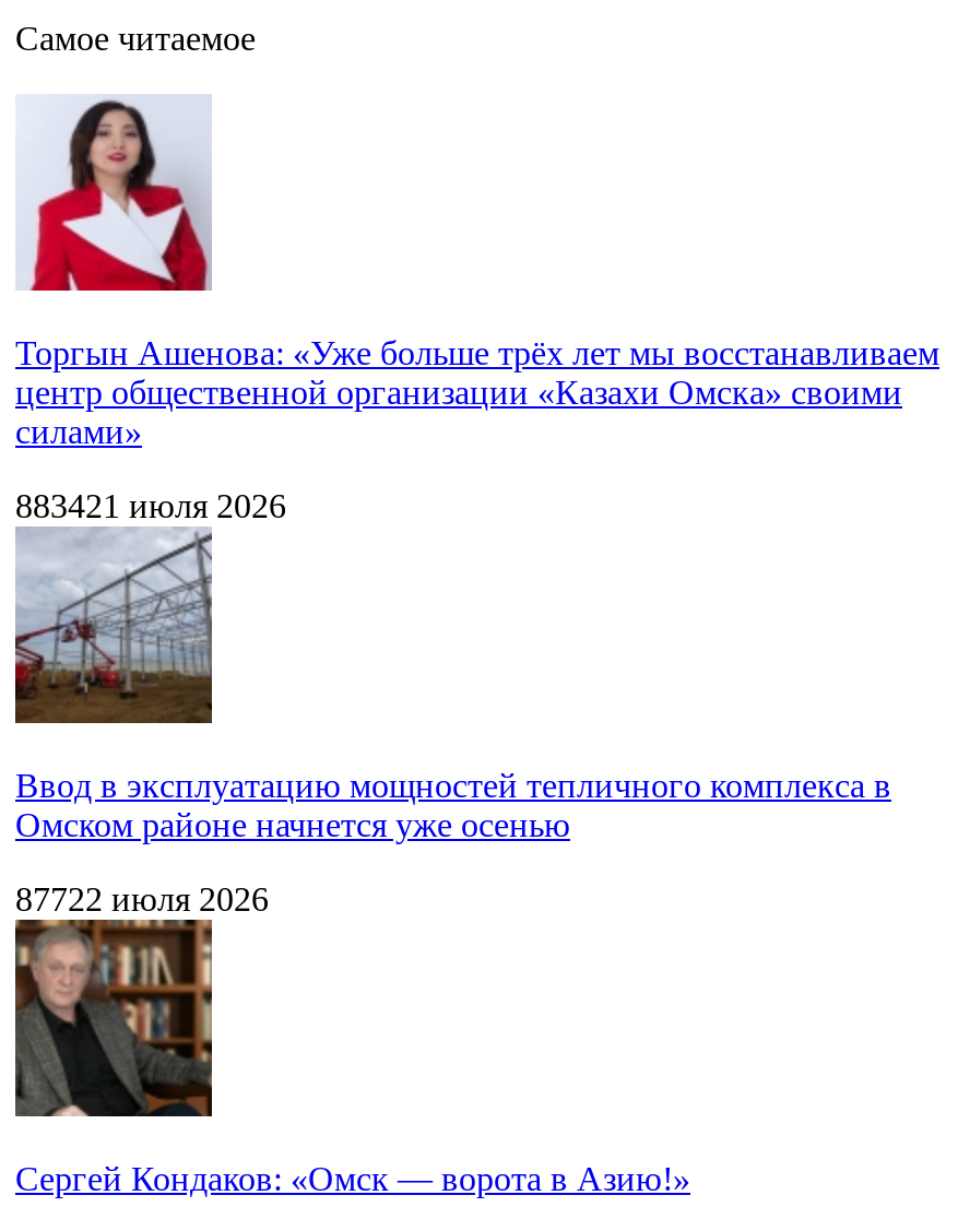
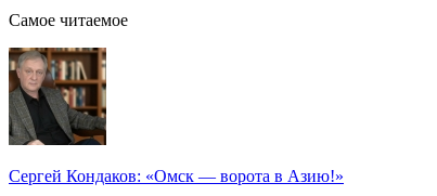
[15,96,939,524] [image] | Торгын Ашенова: «Уже больше трёх лет мы восстанавливаем | центр общественной организации «Казахи Омска» своими | силами» | 883421 июля 2026 -> none
[13,540,891,917] [image] | Ввод в эксплуатацию мощностей тепличного комплекса в | Омском районе начнется уже осенью | 87722 июля 2026 -> none

